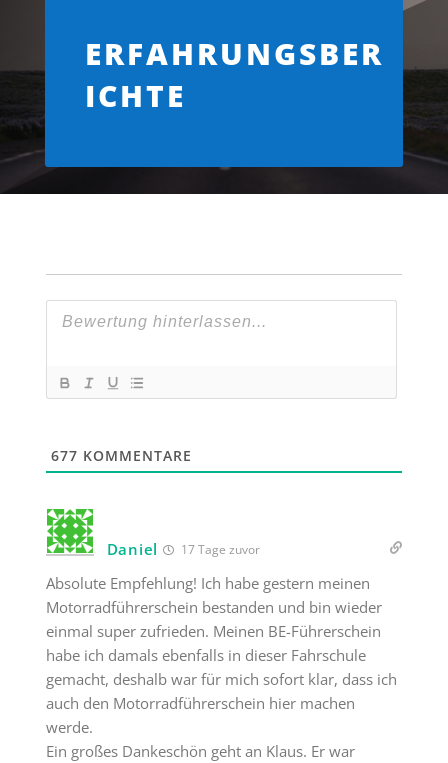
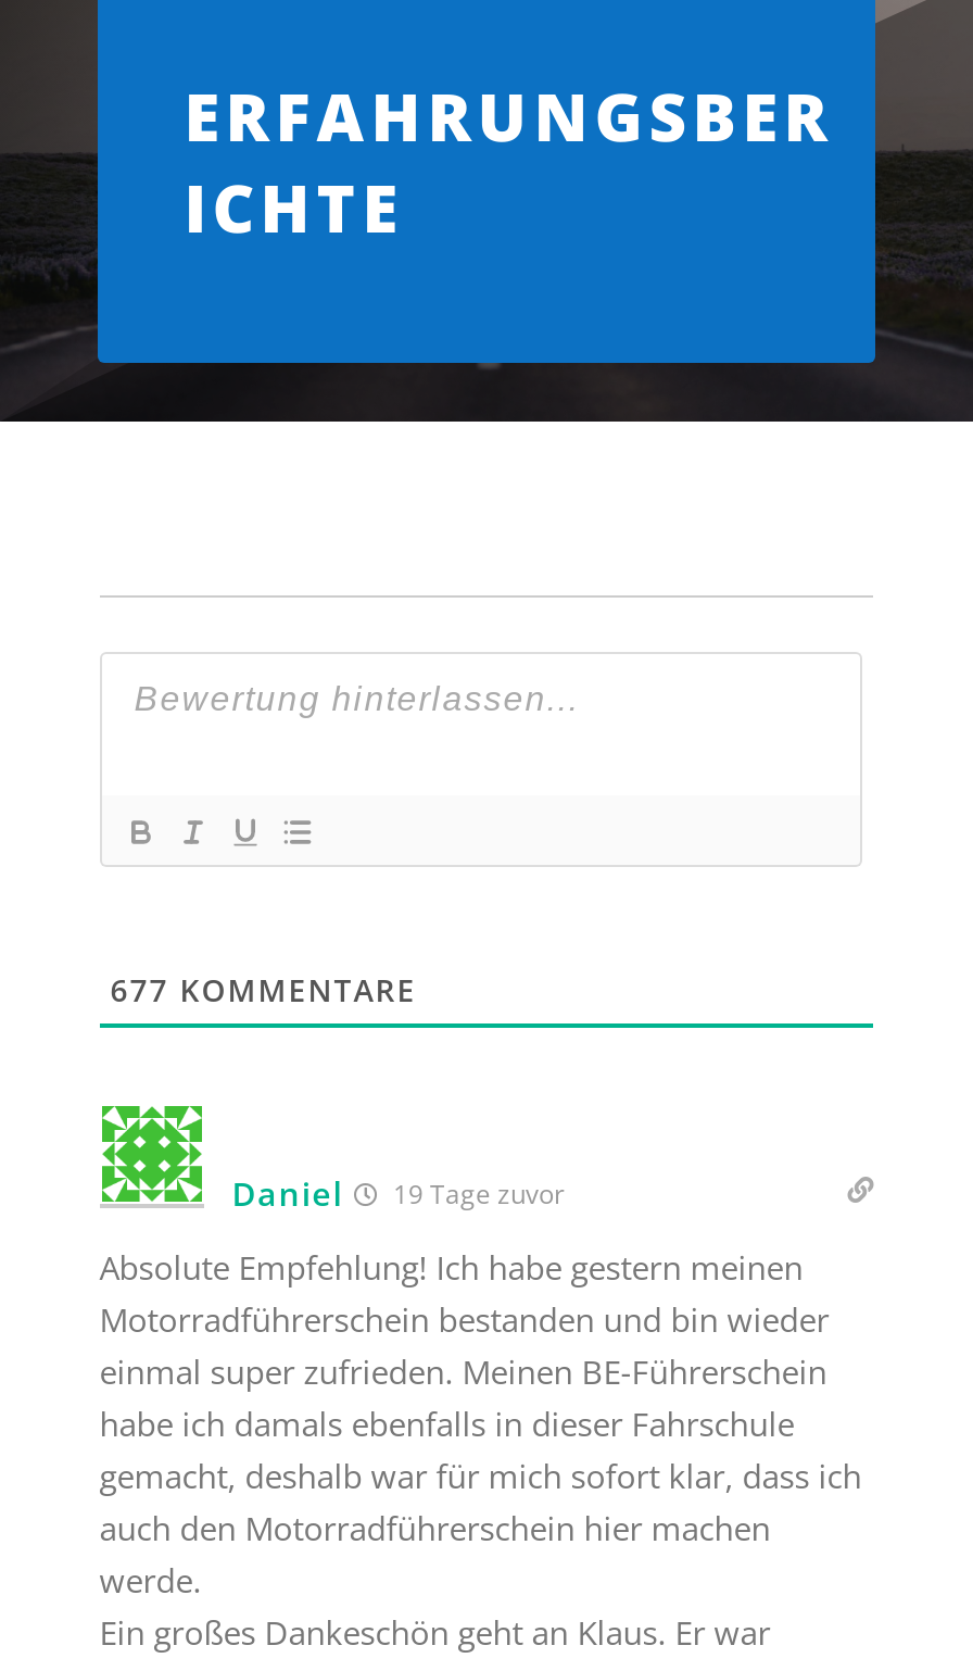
[107,539,260,559] Daniel 17 Tage zuvor -> [232,1171,565,1214] Daniel 19 Tage zuvor

